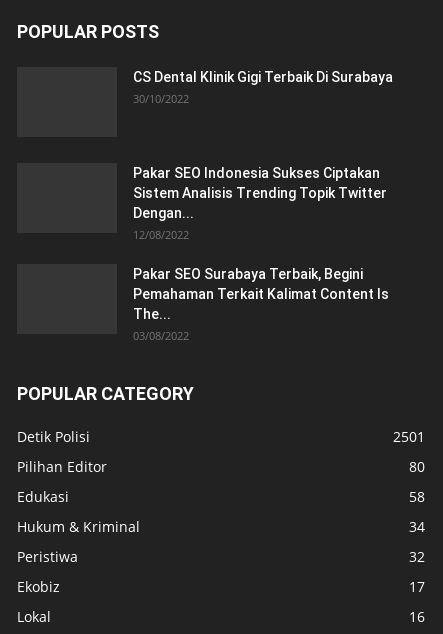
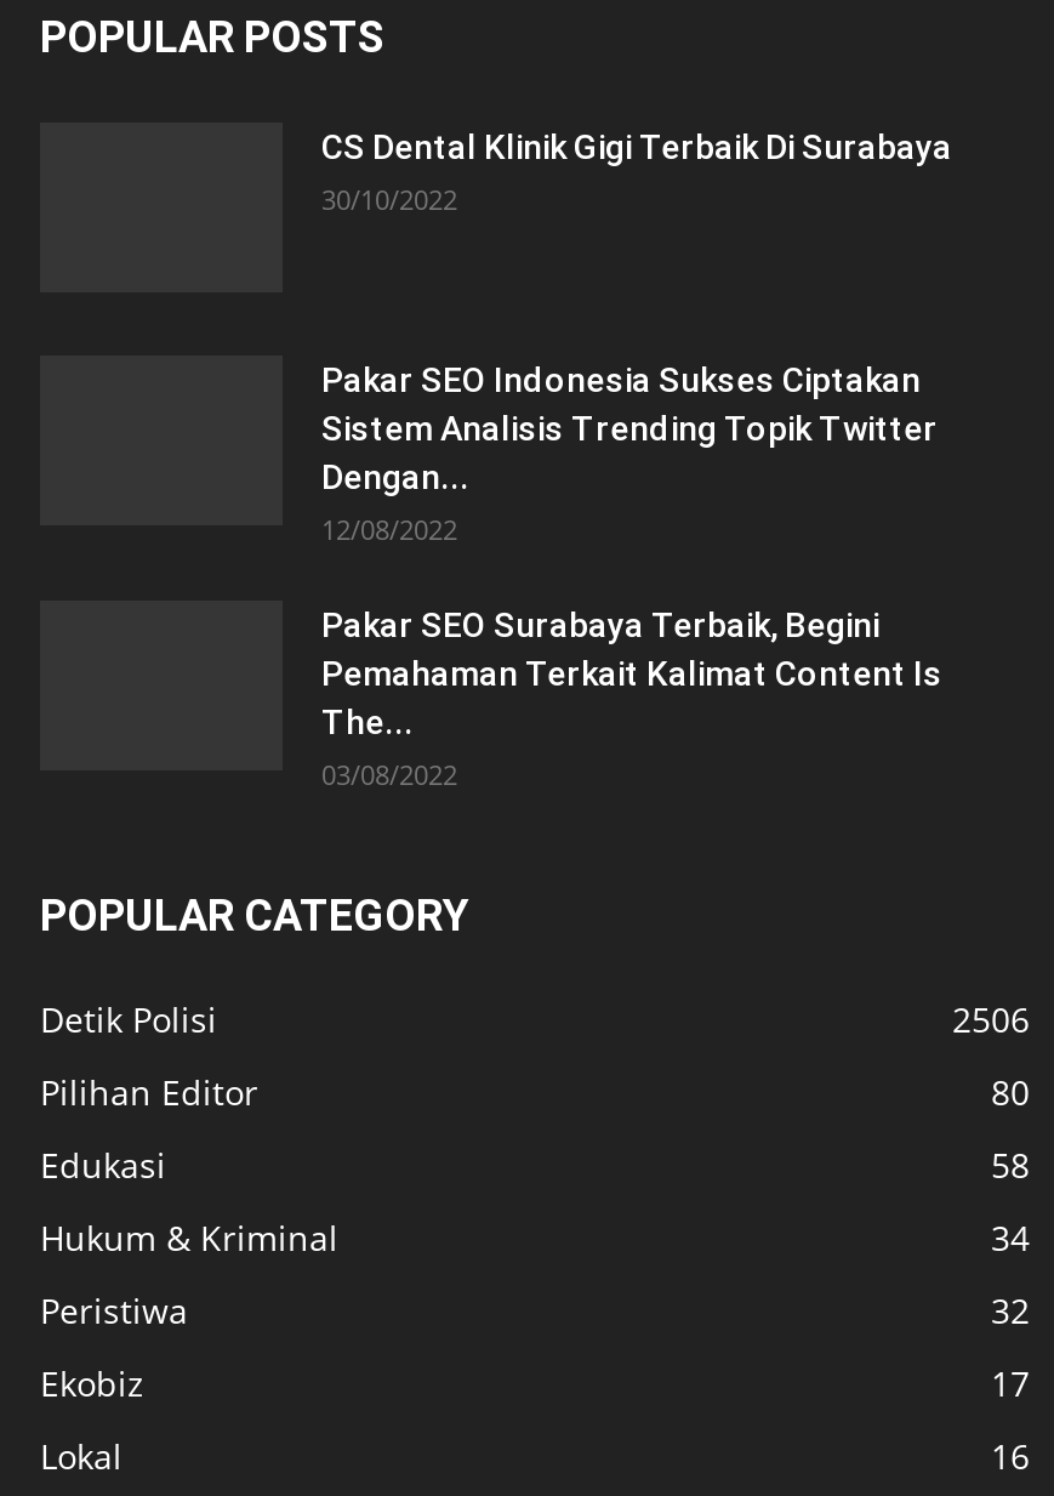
[393,427,425,446] 2501 -> [952,997,1030,1043] 2506

